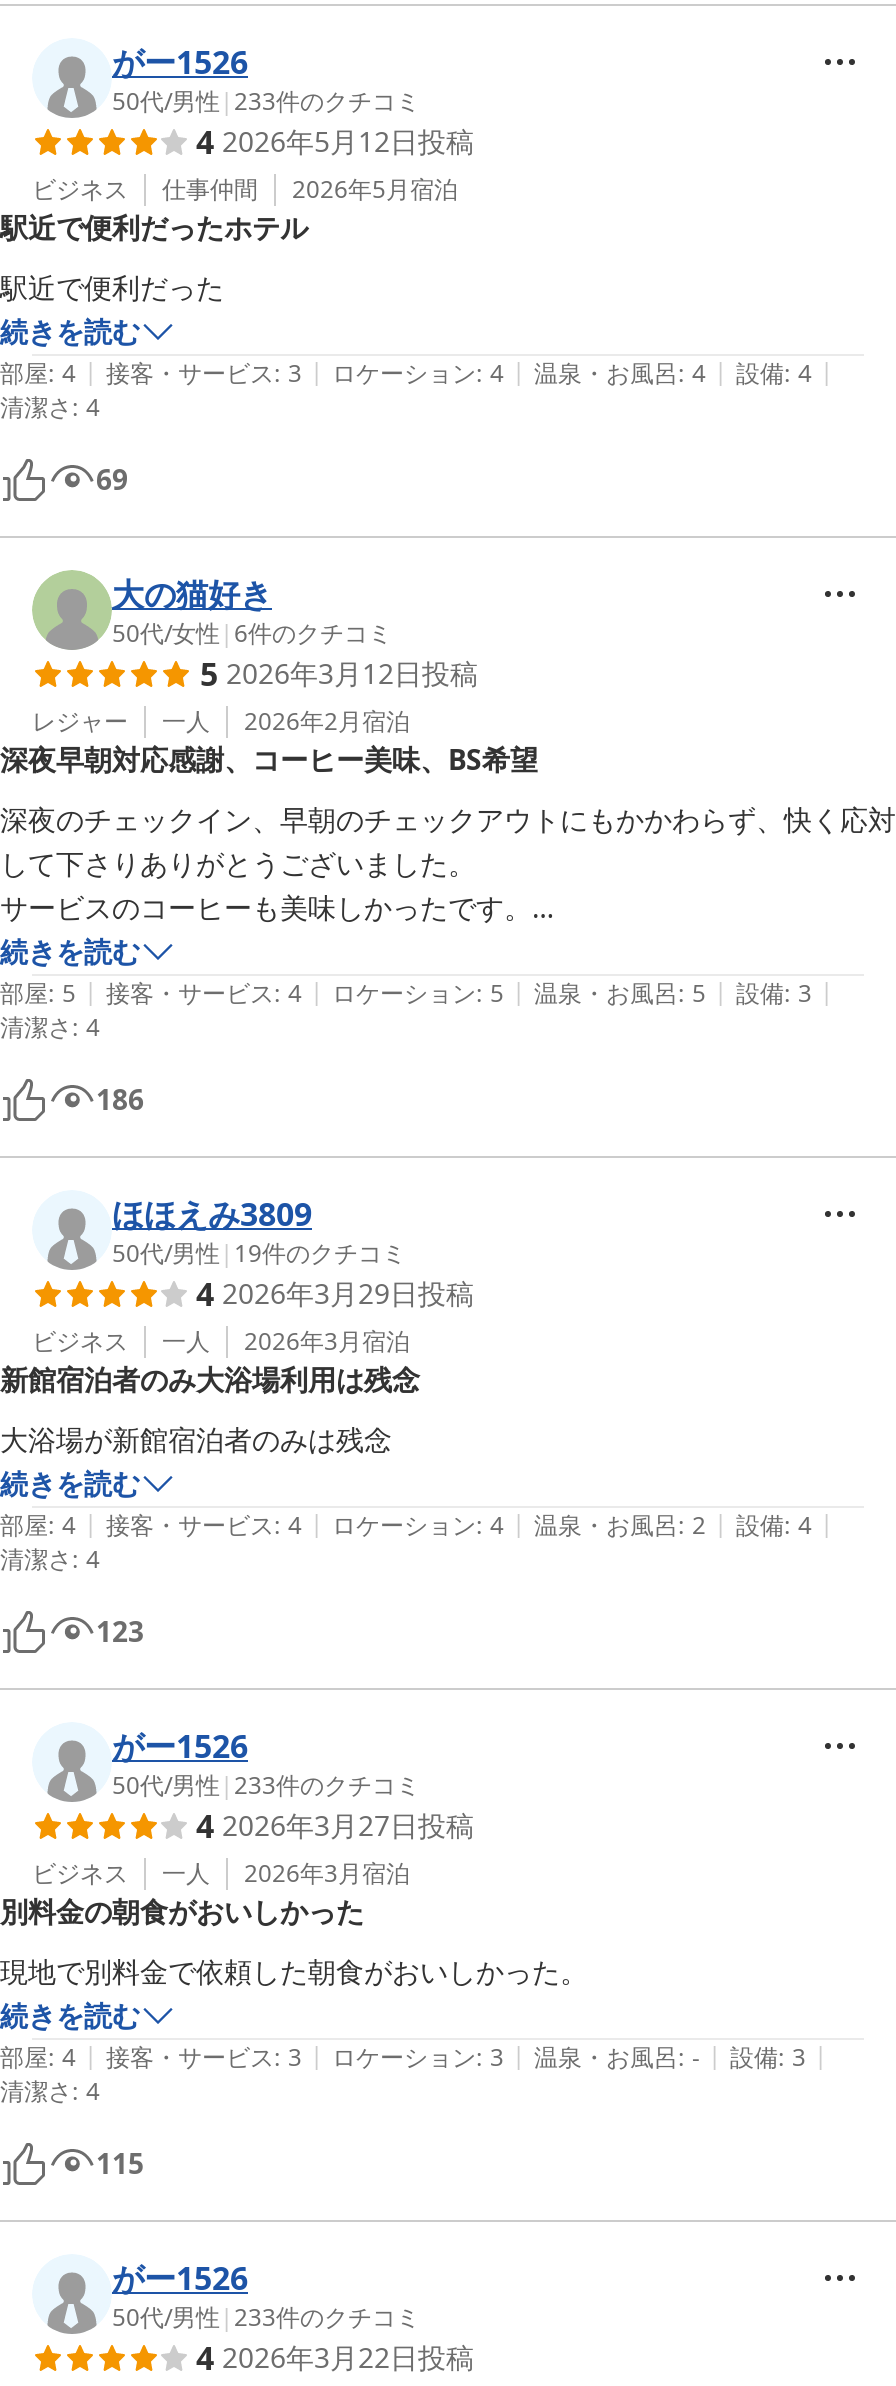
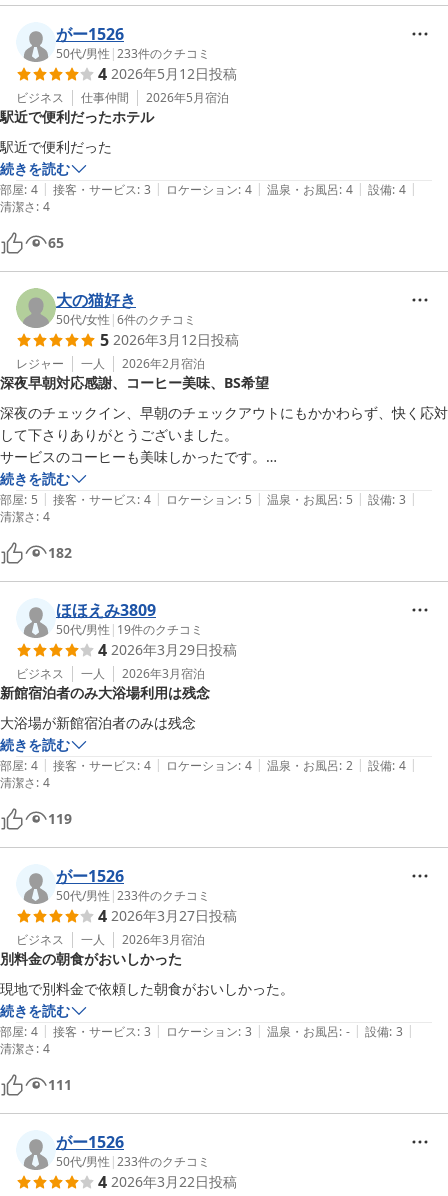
[96,460,128,498] 69 -> [48,233,64,252] 65
[96,1080,144,1118] 186 -> [48,543,72,562] 182
[96,1612,144,1650] 123 -> [48,809,72,828] 119
[96,2144,144,2182] 115 -> [48,1075,72,1094] 111

